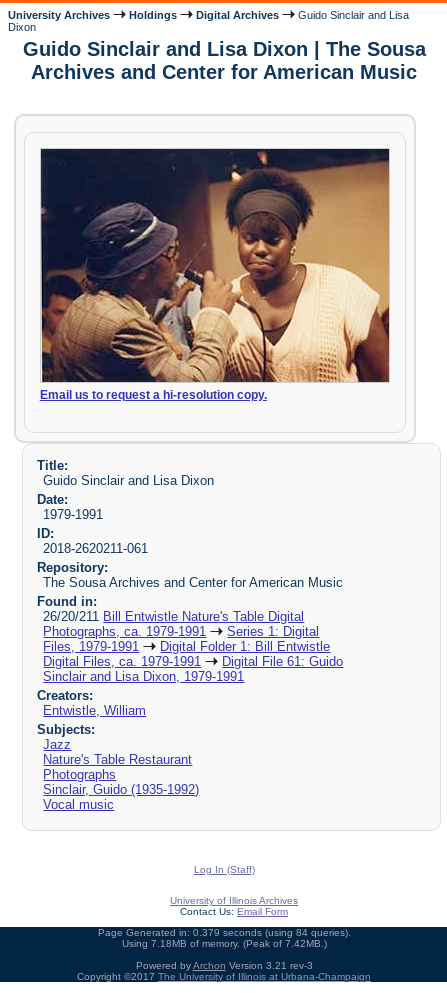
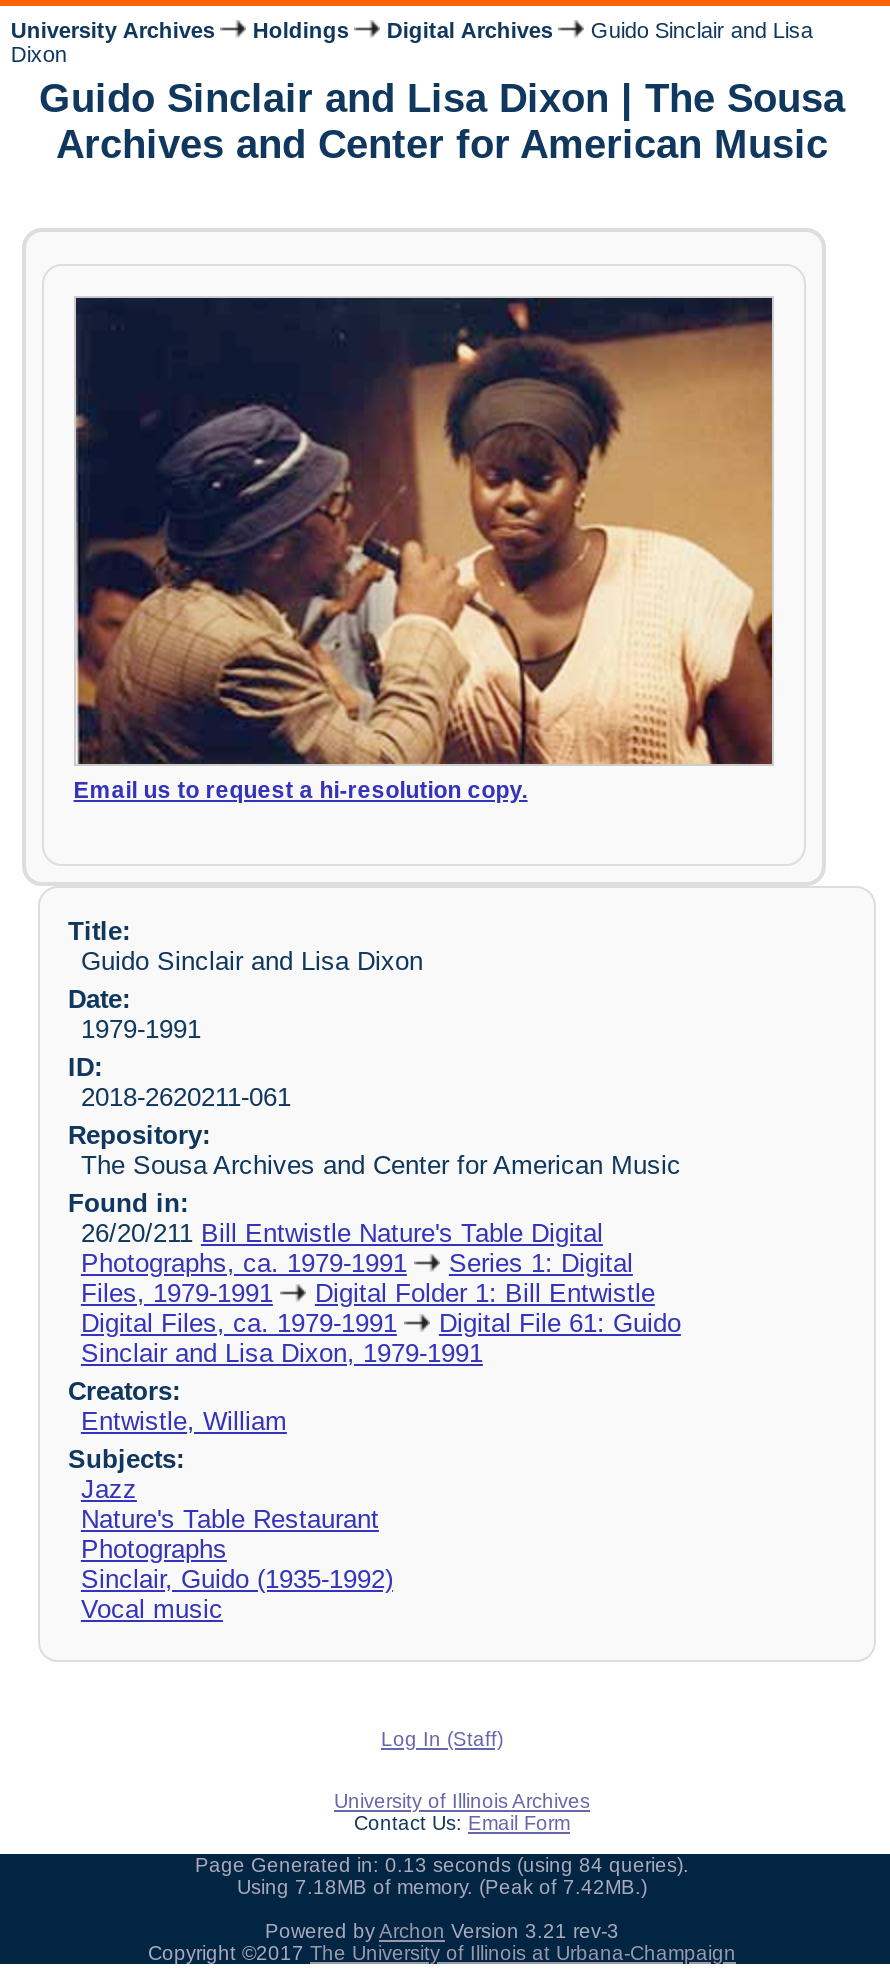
[97,927,350,938] Page Generated in: 0.379 seconds (using 84 queries). -> [195,1854,689,1876] Page Generated in: 0.13 seconds (using 84 queries).

